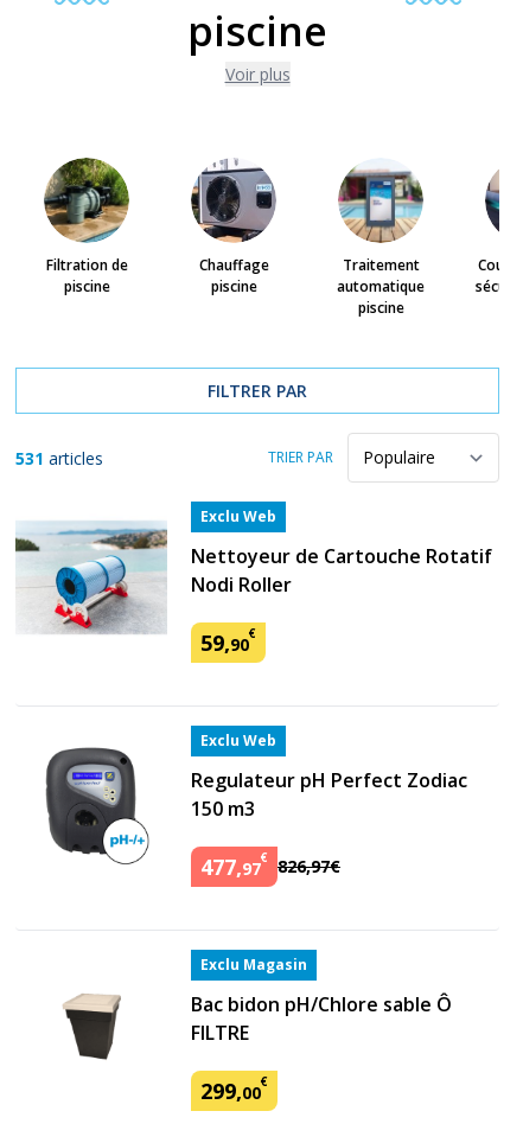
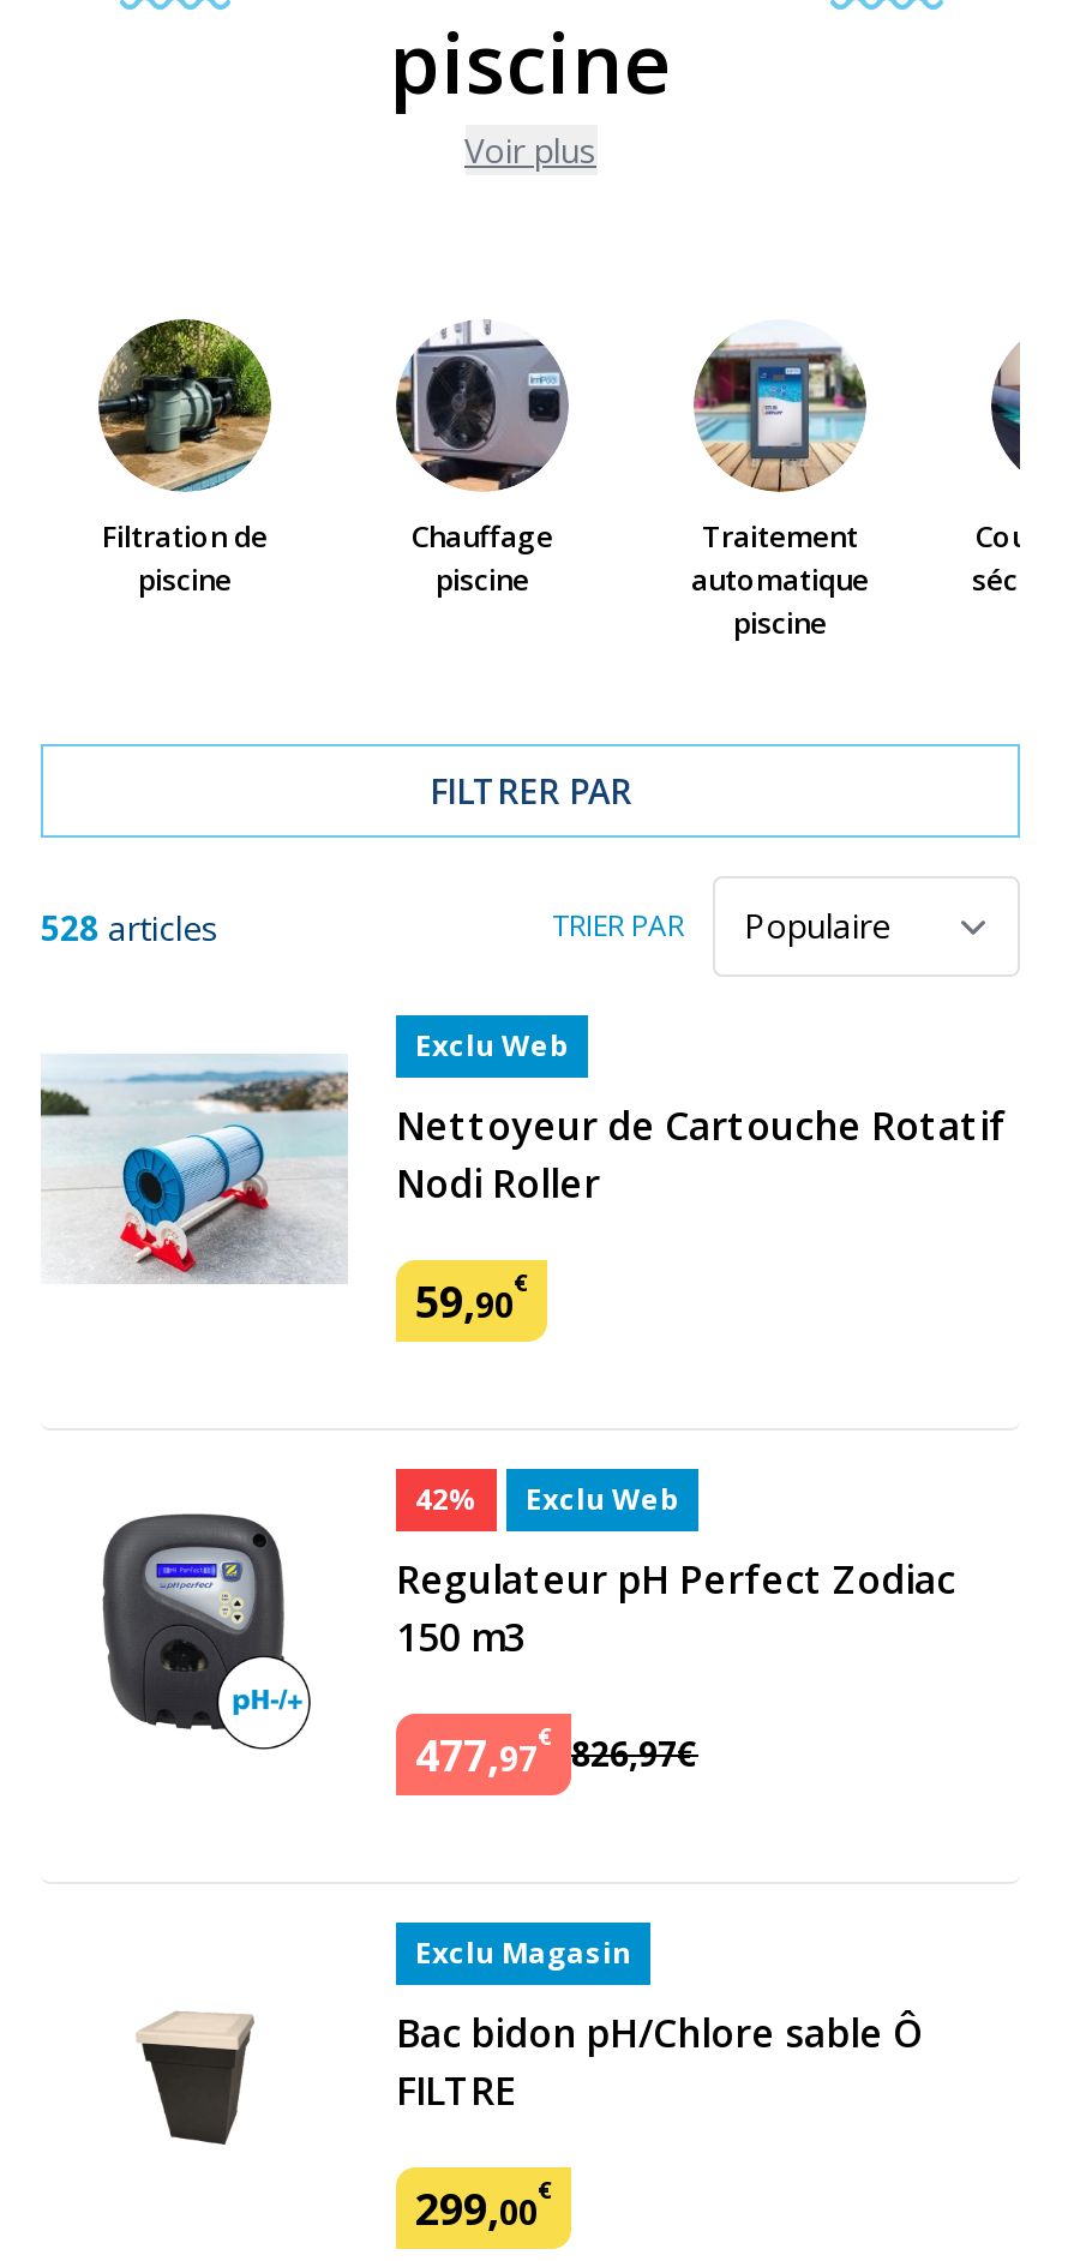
[15,446,103,469] 531 articles -> [41,904,218,949] 528 articles
none -> [415,1479,478,1519] 42%

